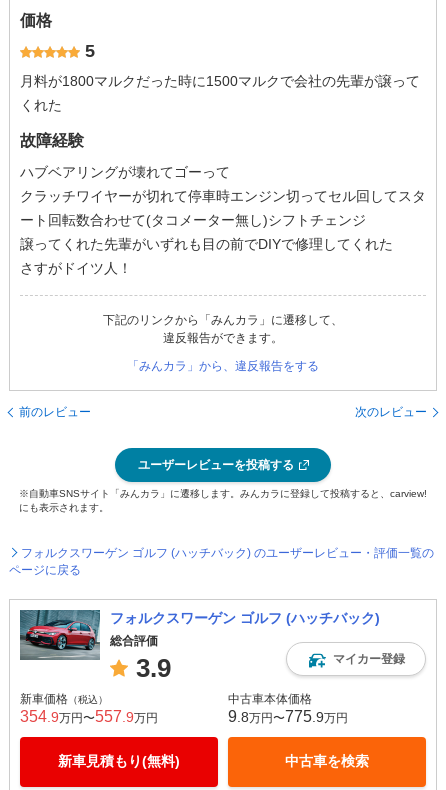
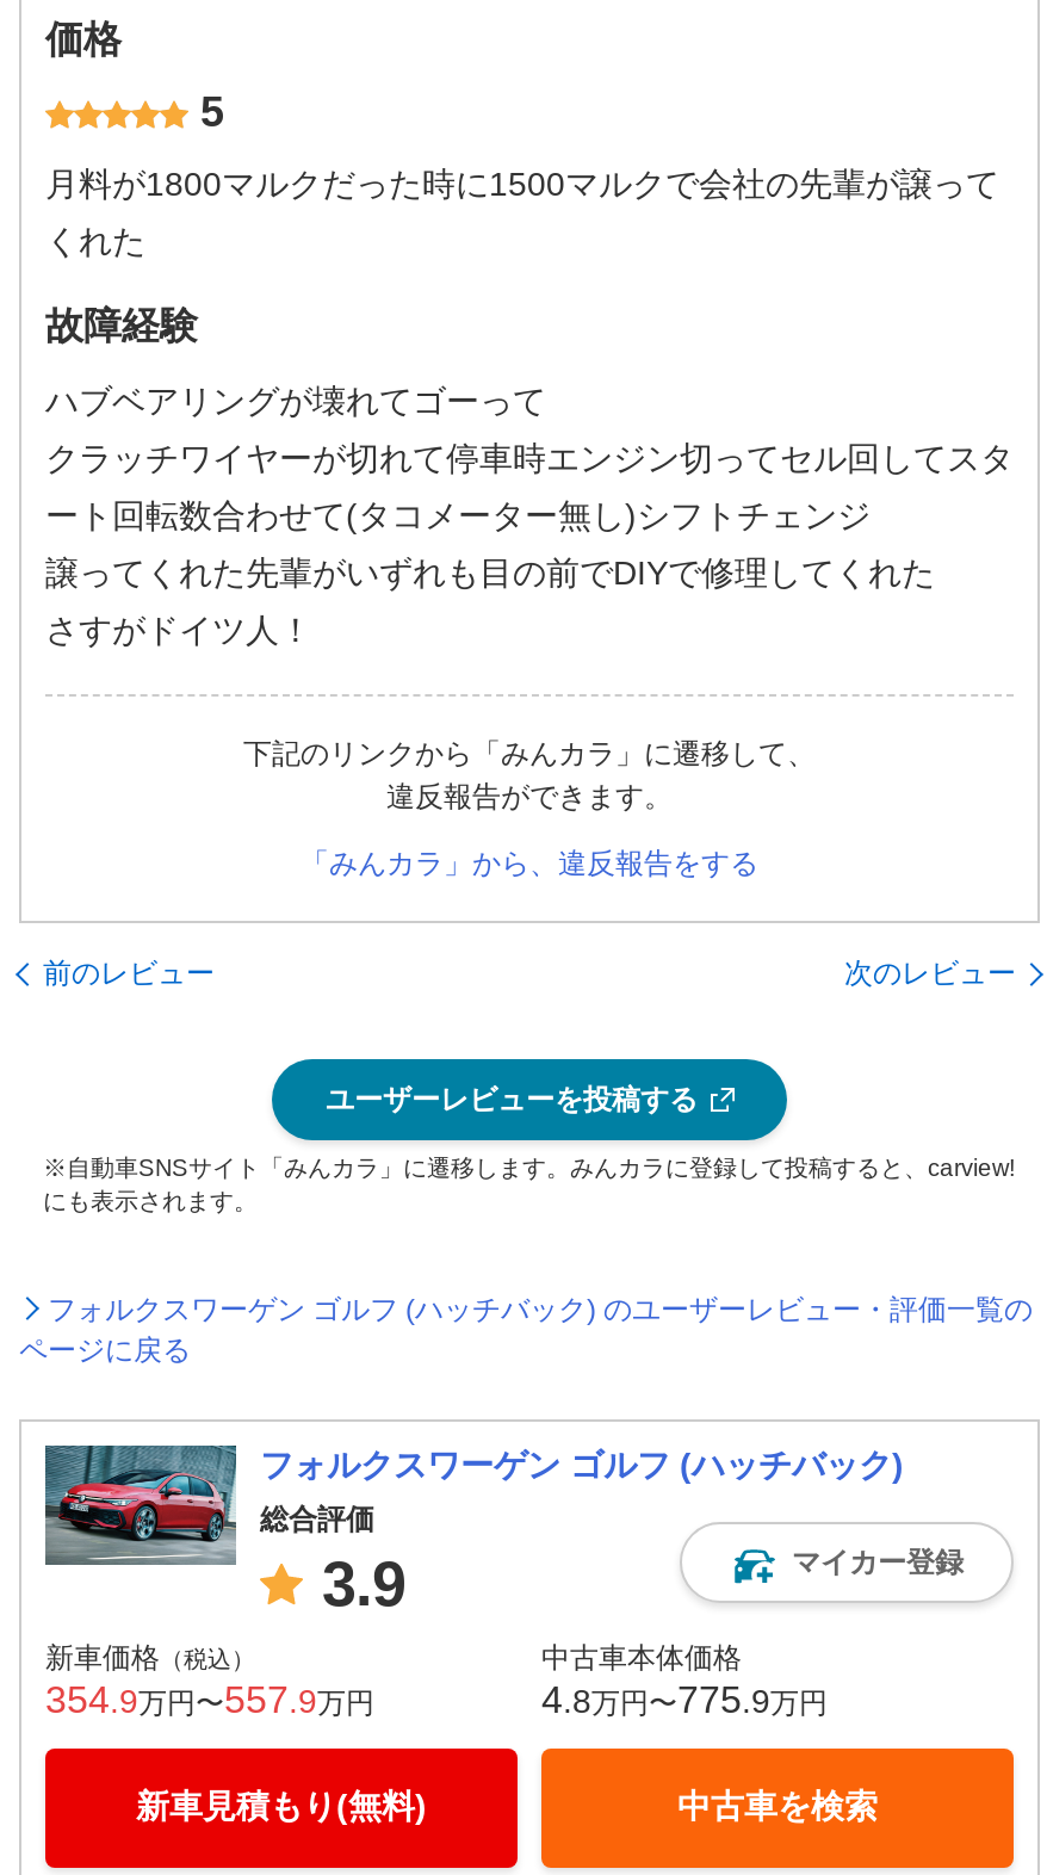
[228,708,348,725] 9.8万円〜775.9万円 -> [541,1679,828,1720] 4.8万円〜775.9万円

